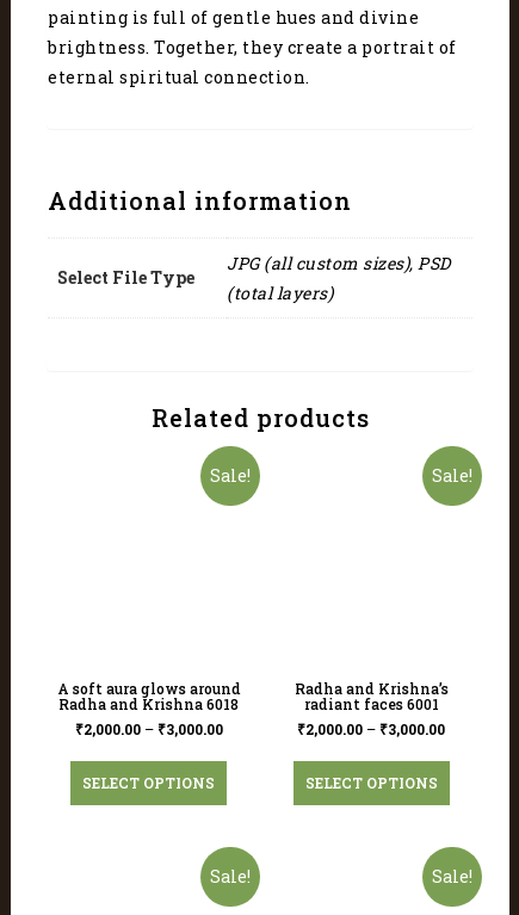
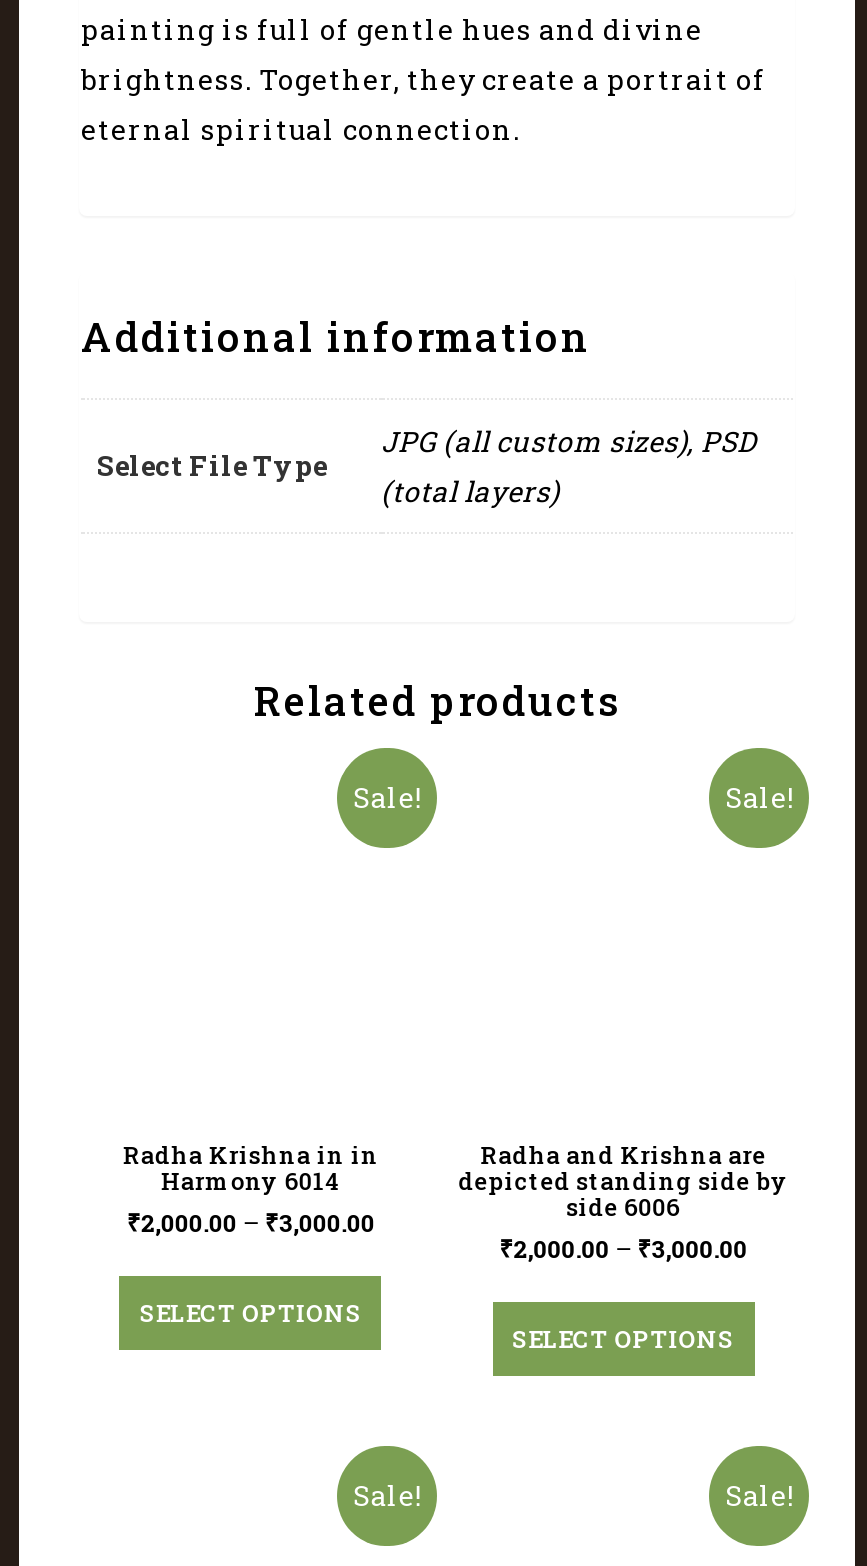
[57,678,241,713] A soft aura glows around | Radha and Krishna 6018 -> [123,1137,379,1195] Radha Krishna in in | Harmony 6014
[294,678,448,713] Radha and Krishna’s | radiant faces 6001 -> [458,1137,788,1221] Radha and Krishna are | depicted standing side by | side 6006

